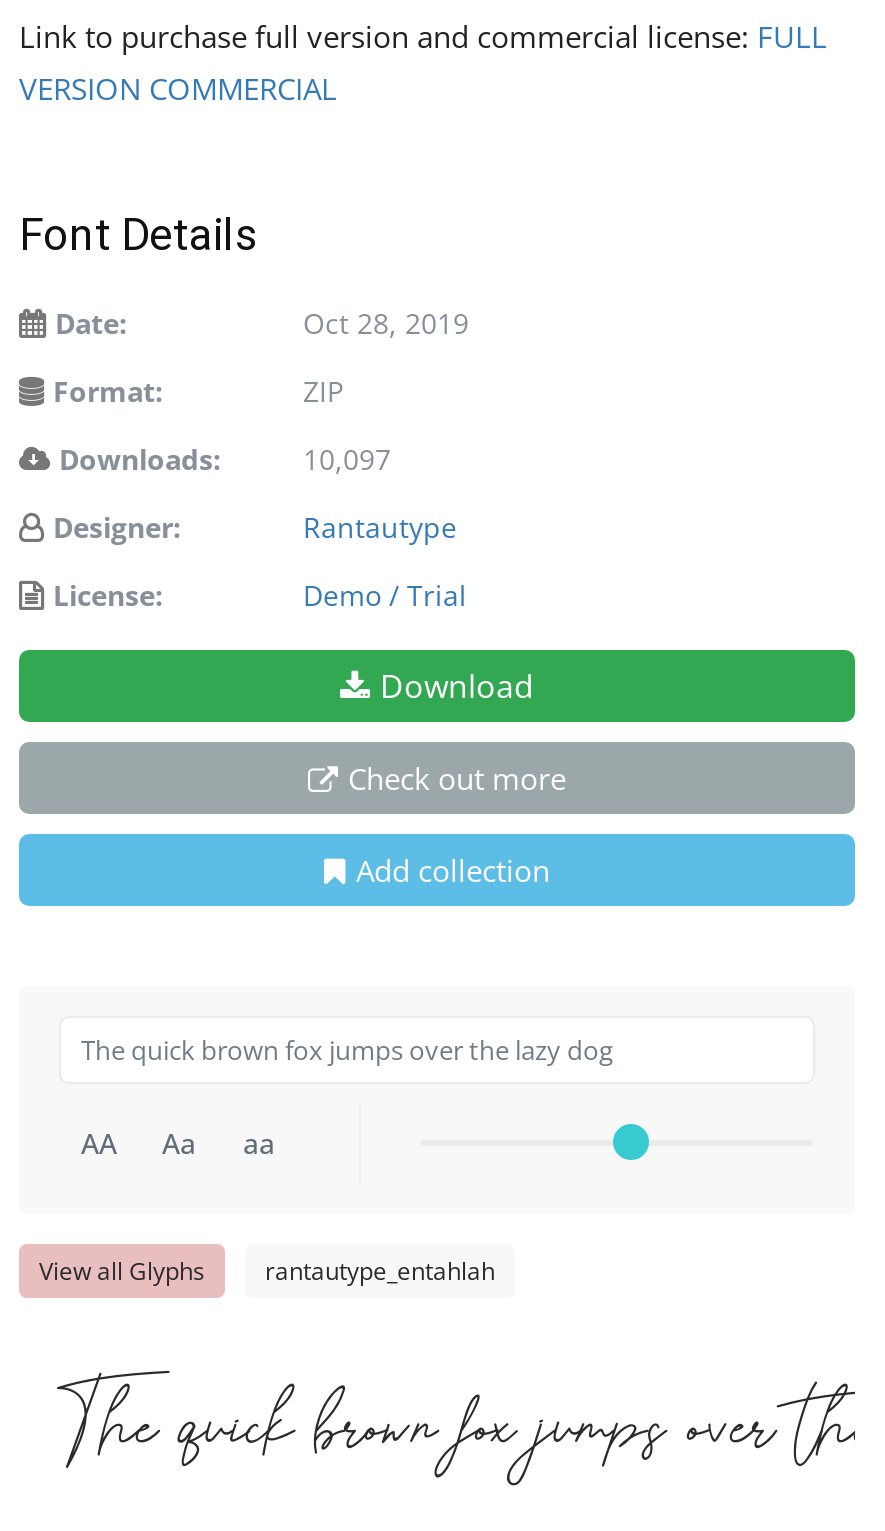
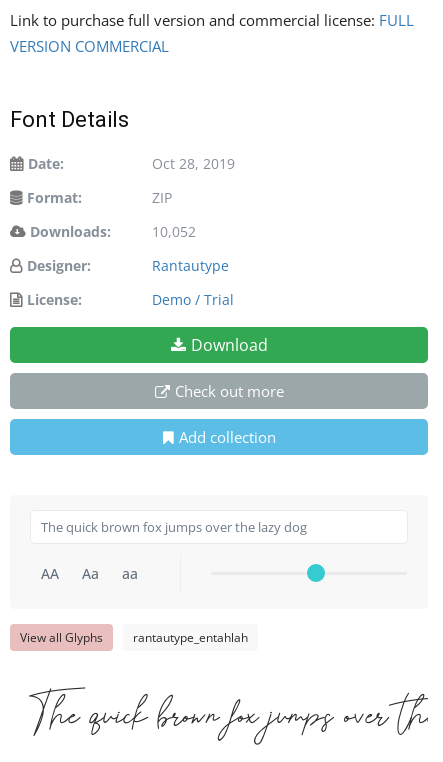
[303,439,391,477] 10,097 -> [152,222,196,241] 10,052

